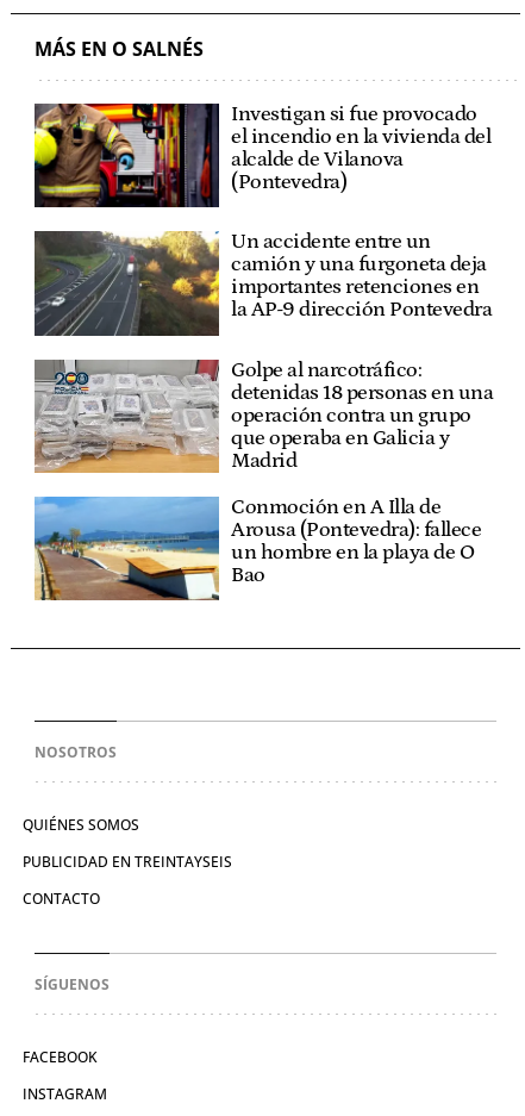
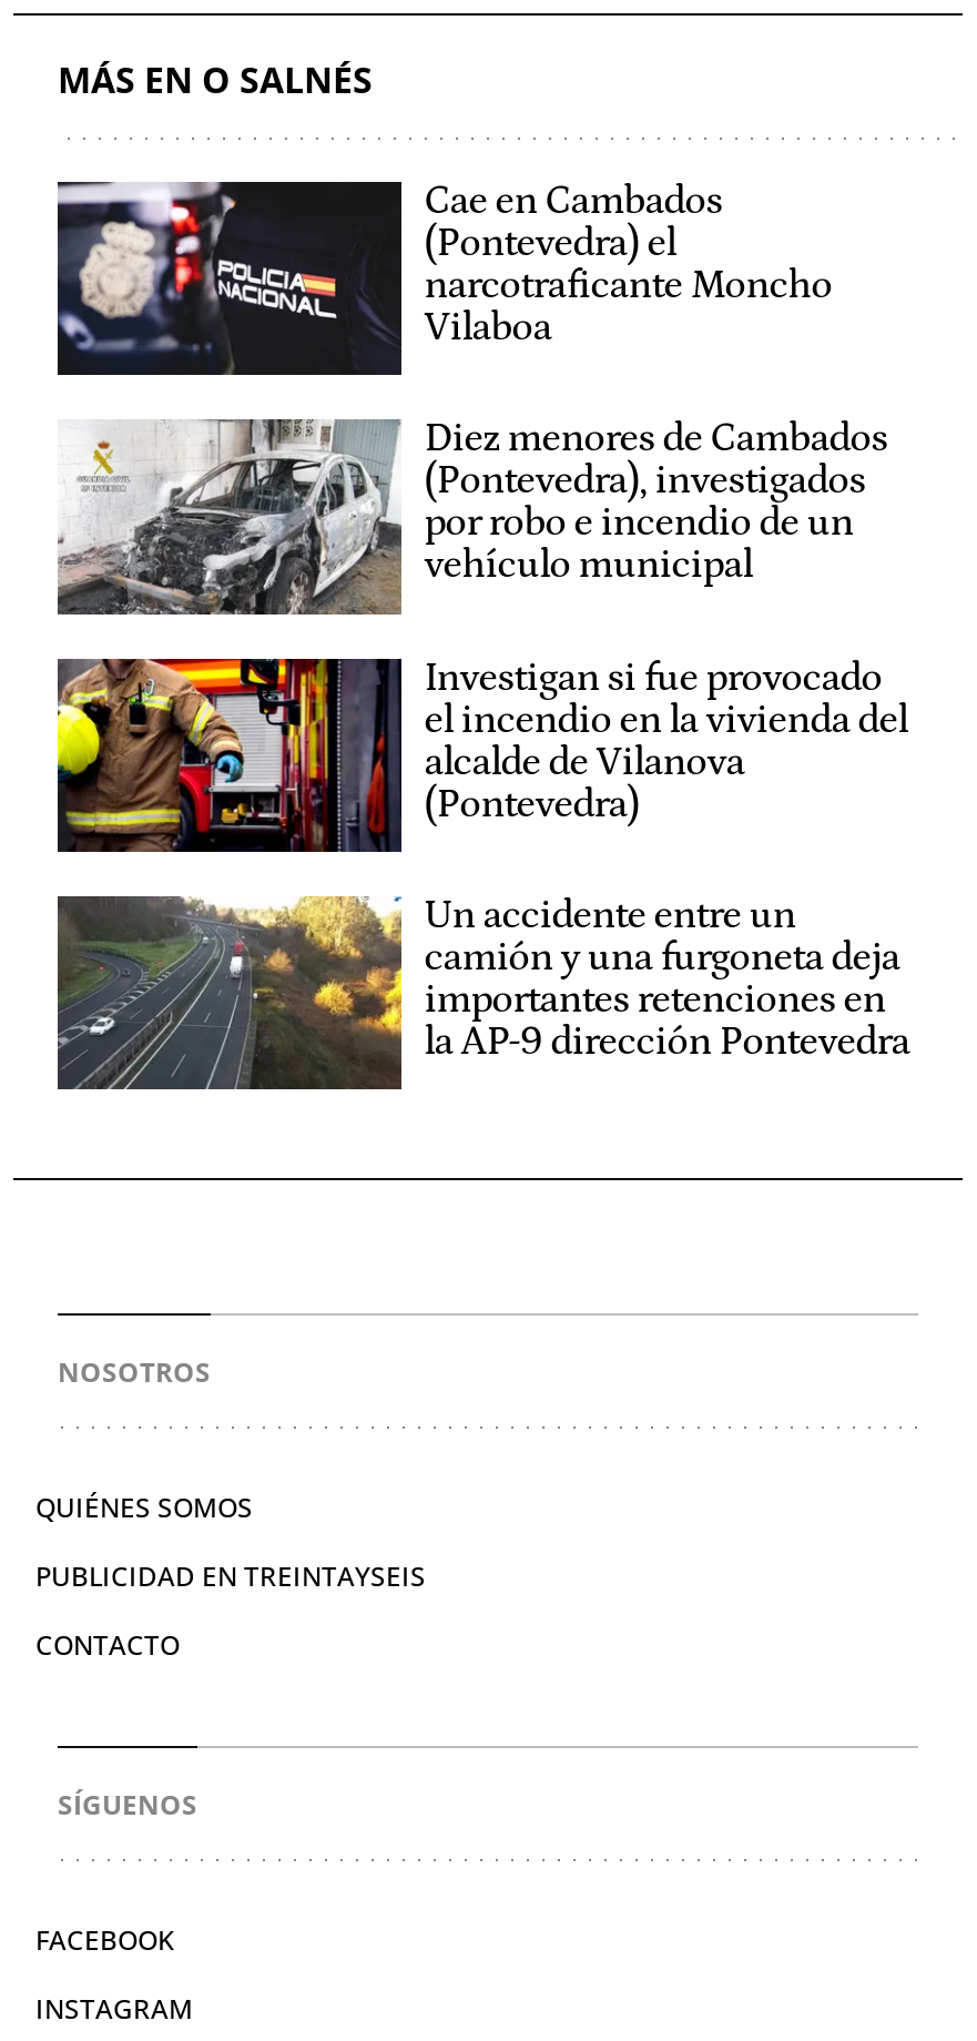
none -> [55,180,888,589] [image] | Cae en Cambados | (Pontevedra) el | narcotraficante Moncho | Vilaboa | Diez menores de Cambados | (Pontevedra), investigados | por robo e incendio de un | vehículo municipal
none -> [58,417,401,615] [image]
moved [32,101,492,322] -> [53,654,910,1064]: [image] | Investigan si fue provocado | el incendio en la vivienda del | ... | importantes retenciones en | la AP-9 dirección Pontevedra
[33,358,493,587] [image] | Golpe al narcotráfico: | detenidas 18 personas en una | operación contra un grupo | que operaba en Galicia y | Madrid | Conmoción en A Illa de | Arousa (Pontevedra): fallece | un hombre en la playa de O | Bao -> none
[33,495,219,600] [image] -> none

